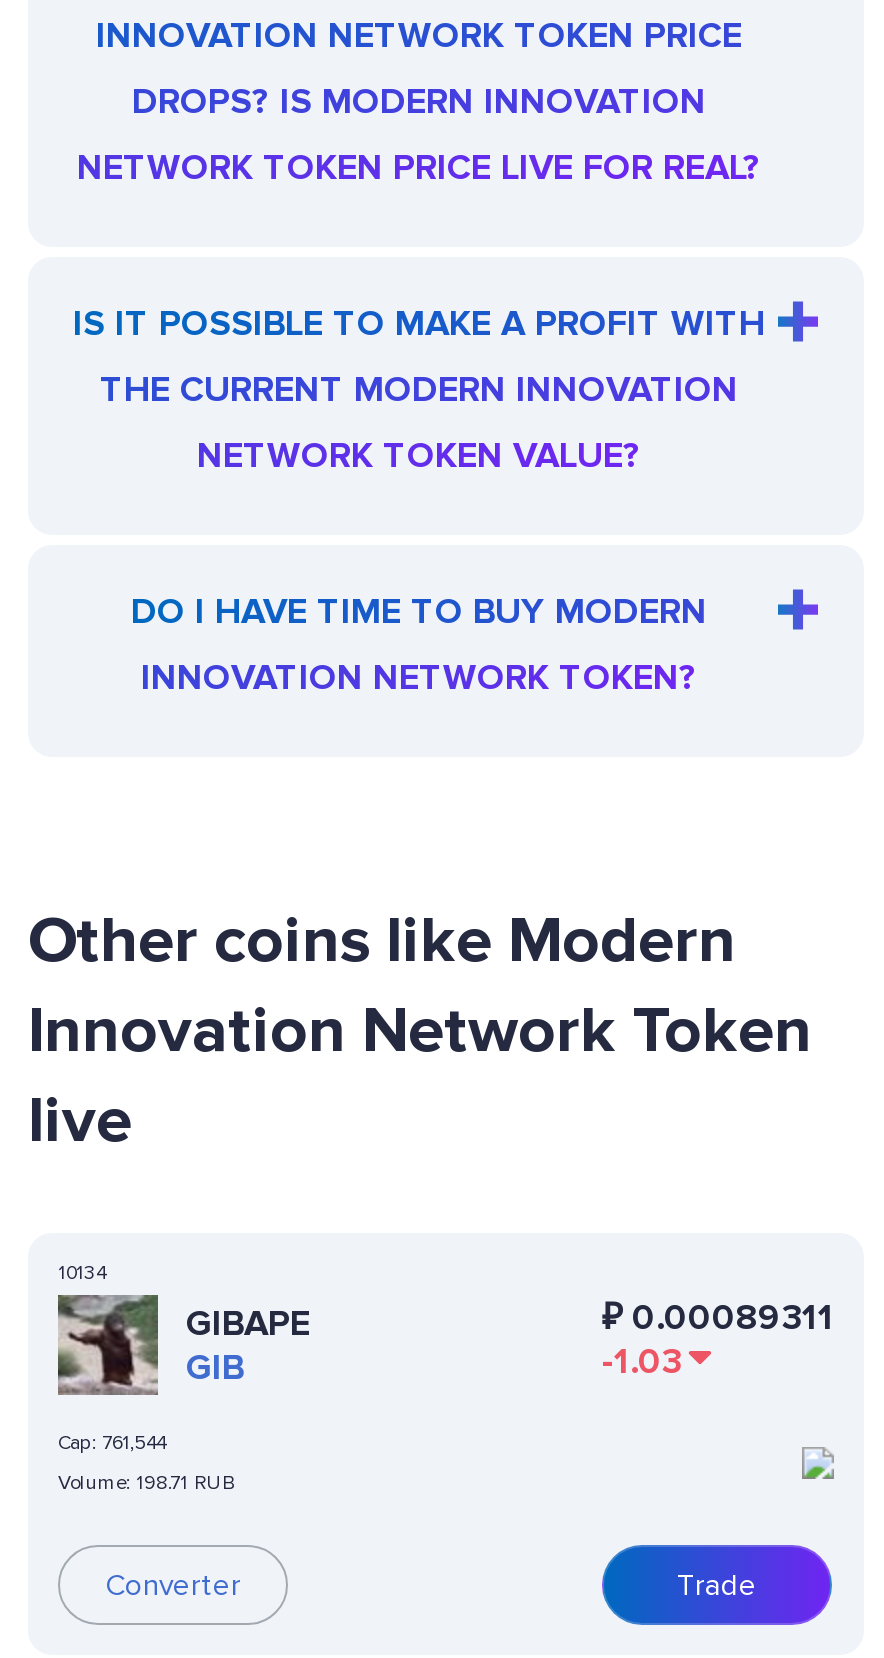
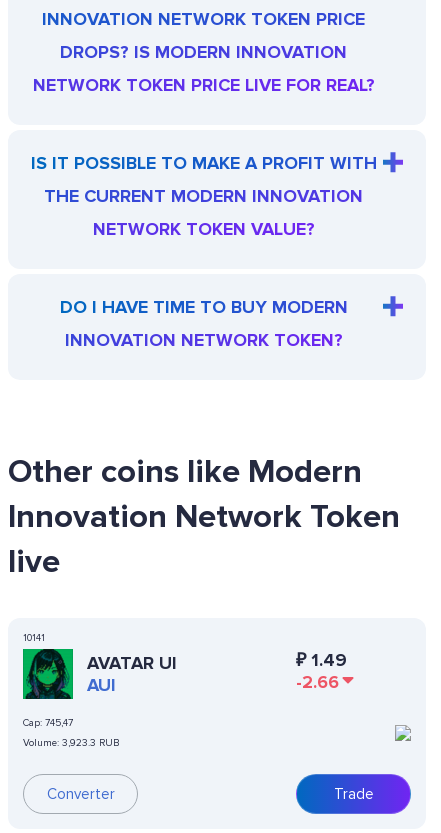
[56,1261,310,1397] [image] | 10134 | GIBAPE | GIB -> [22,632,177,700] [image] | 10141 | AVATAR UI | AUI
[602,1295,834,1339] ₽ 0.00089311 -> [296,649,347,671] ₽ 1.49
[602,1339,682,1383] -1.03 -> [296,671,339,693] -2.66
[58,1431,166,1455] Cap: 761,544 -> [23,717,73,729] Cap: 745,47
[58,1471,236,1495] Volume: 198.71 RUB -> [23,737,120,749] Volume: 3,923.3 RUB

